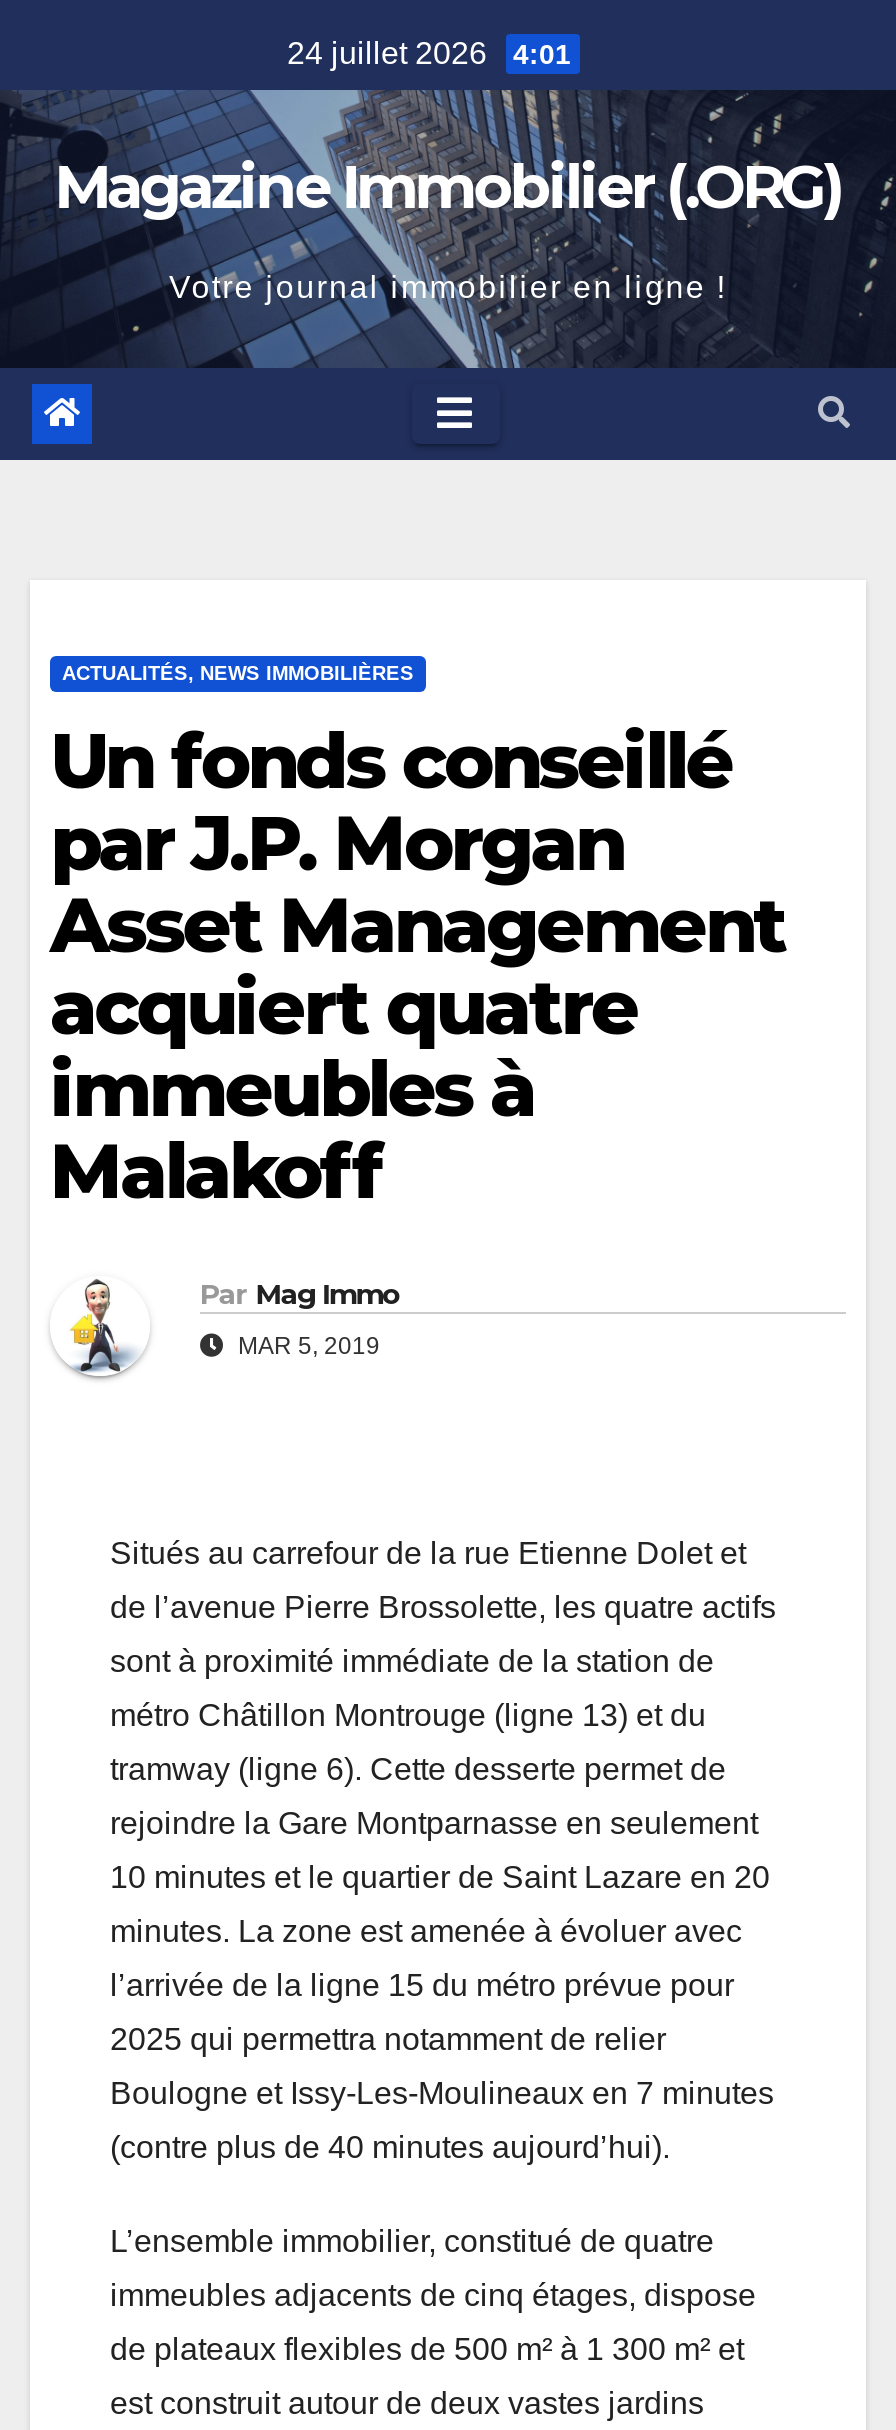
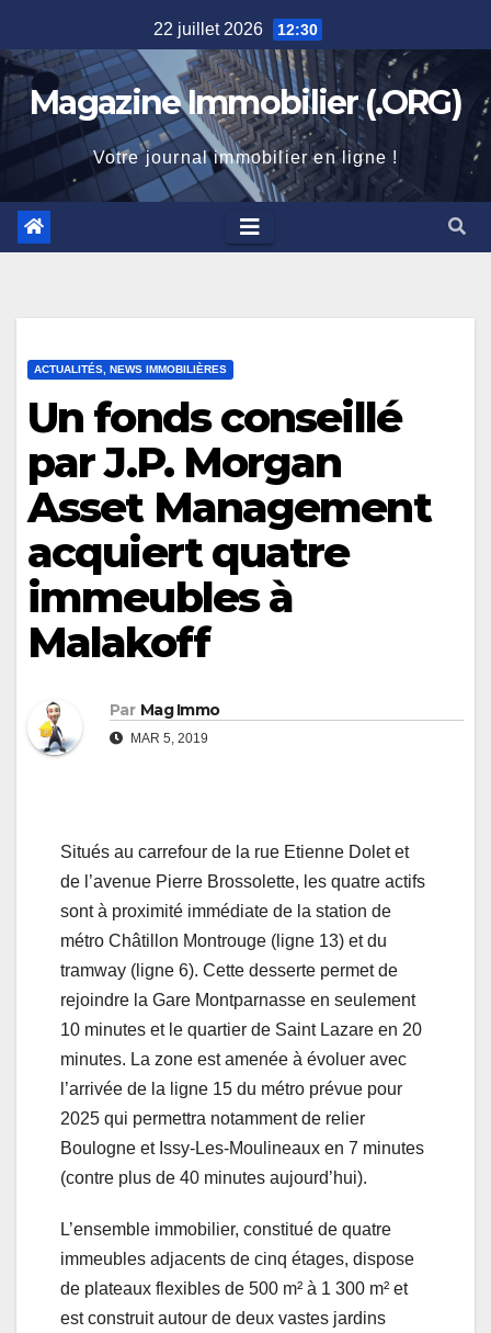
[287,36,571,70] 24 juillet 2026 4:01 -> [153,20,317,38] 22 juillet 2026 12:30

